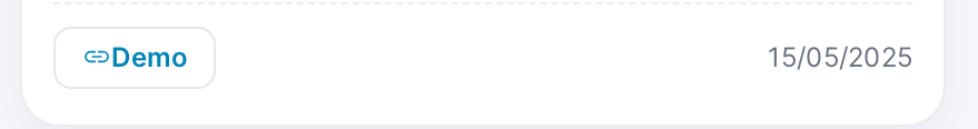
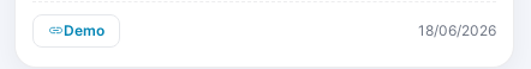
[768,40,912,73] 15/05/2025 -> [418,21,496,39] 18/06/2026

